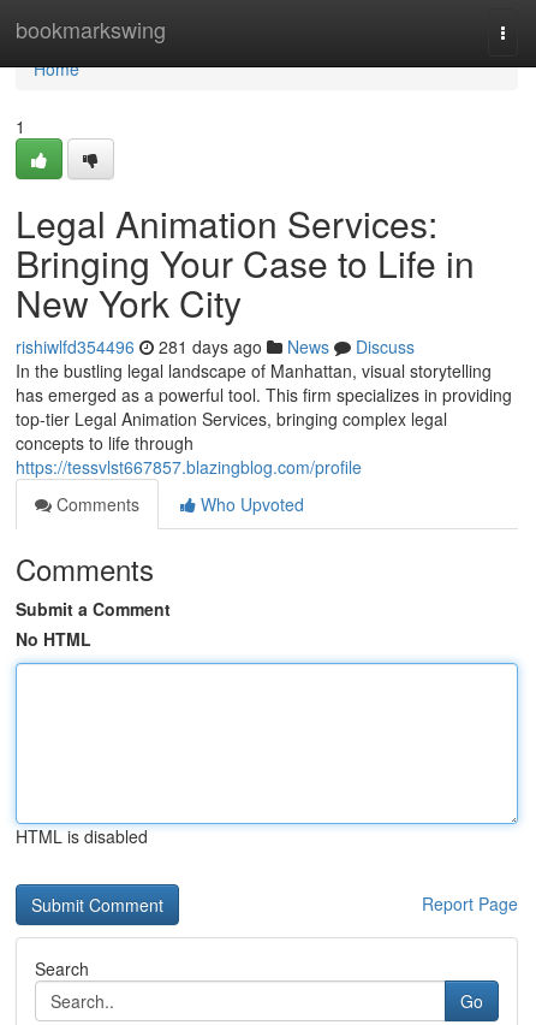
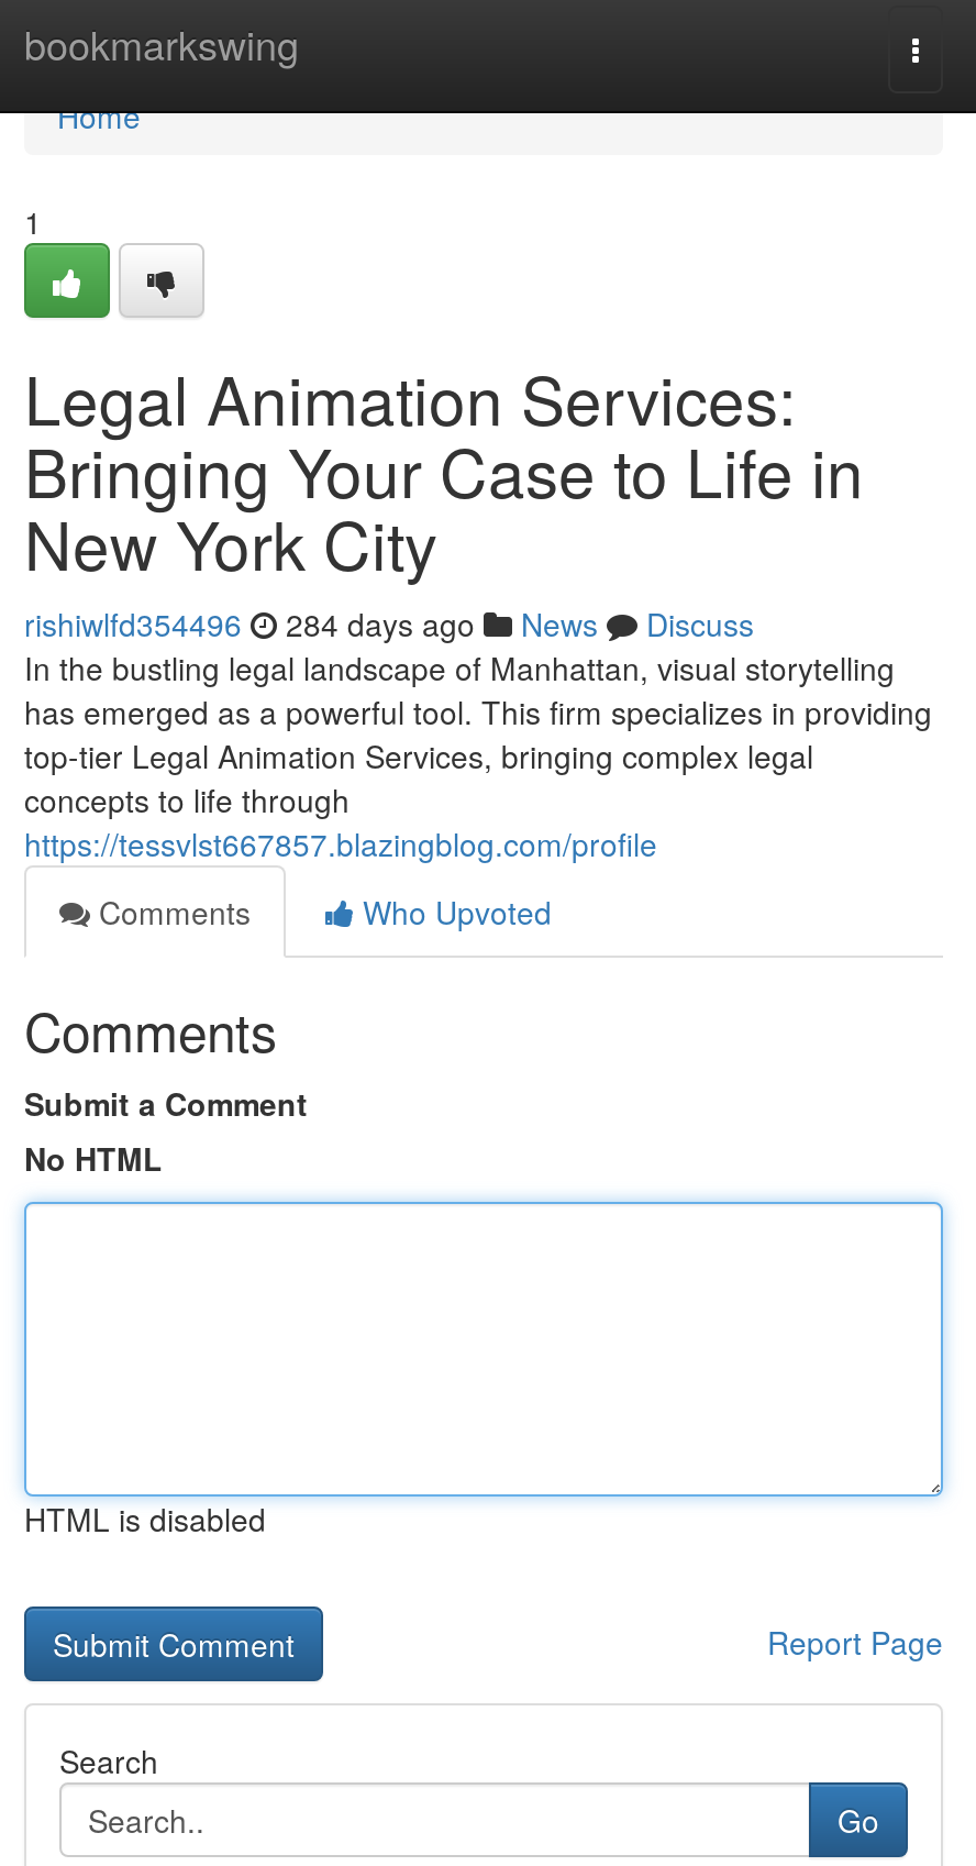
[16,334,415,359] rishiwlfd354496 281 days ago News Discuss -> [24,601,754,645] rishiwlfd354496 284 days ago News Discuss

